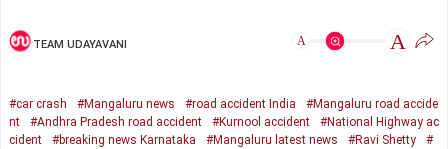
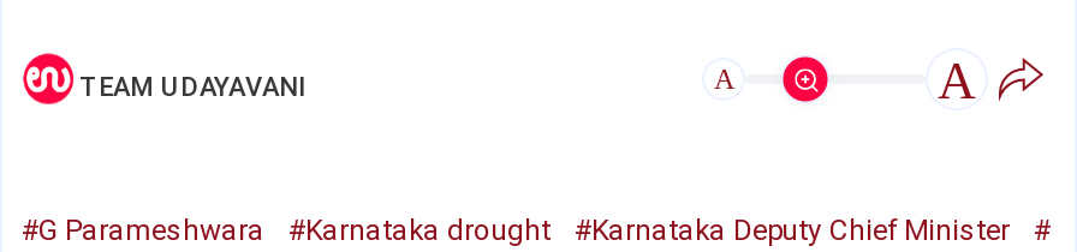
[9,97,439,147] #car crash | #Mangaluru news | #road accident India | #Mangaluru road accide | nt | #Andhra Pradesh road accident | #Kurnool accident | #National Highway ac | cident | #breaking news Karnataka | #Mangaluru latest news | #Ravi Shetty -> [22,215,1010,248] #G Parameshwara | #Karnataka drought | #Karnataka Deputy Chief Minister

